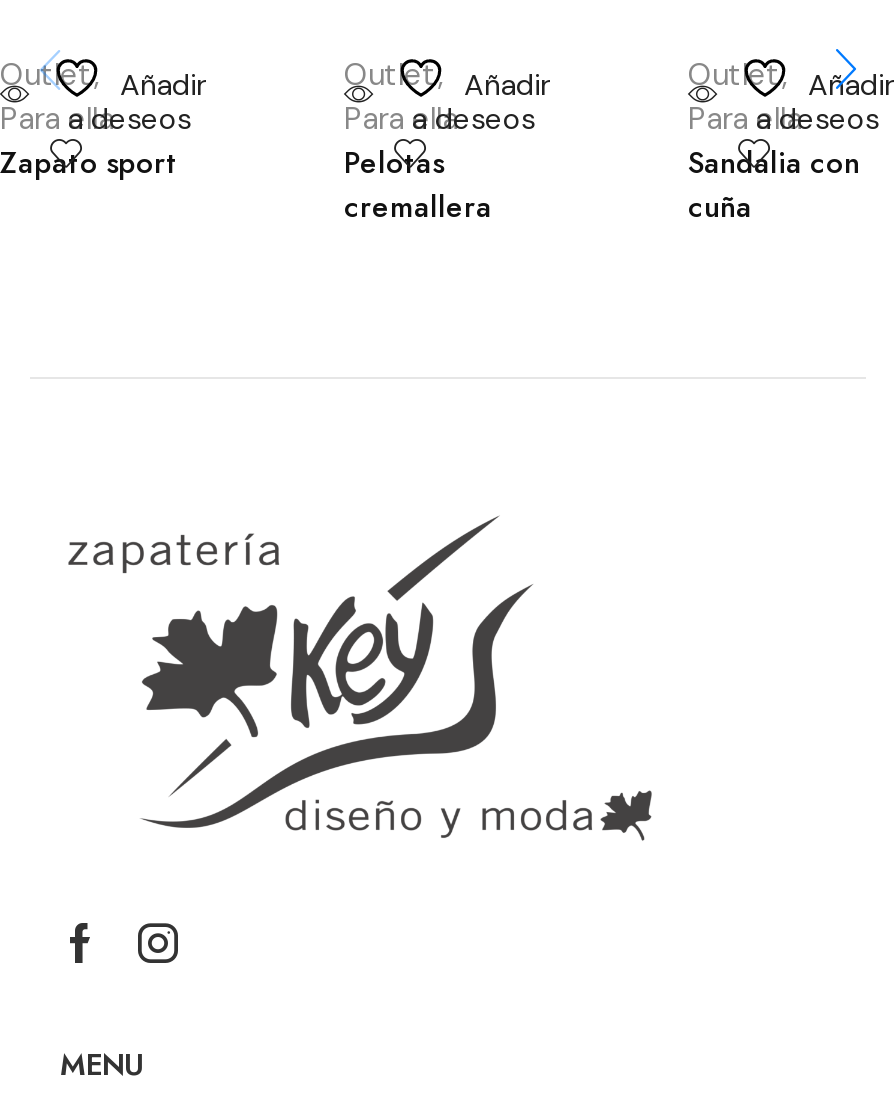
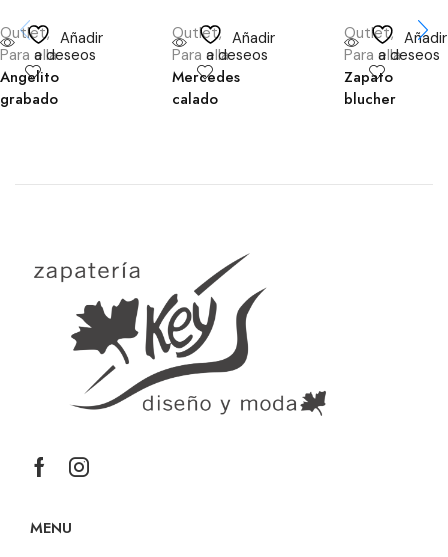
[0,141,178,185] Zapato sport -> [0,66,59,110] Angelito | grabado
[344,141,492,229] Pelotas | cremallera -> [172,66,240,110] Mercedes | calado
[688,141,860,229] Sandalia con | cuña -> [344,66,396,110] Zapato | blucher

